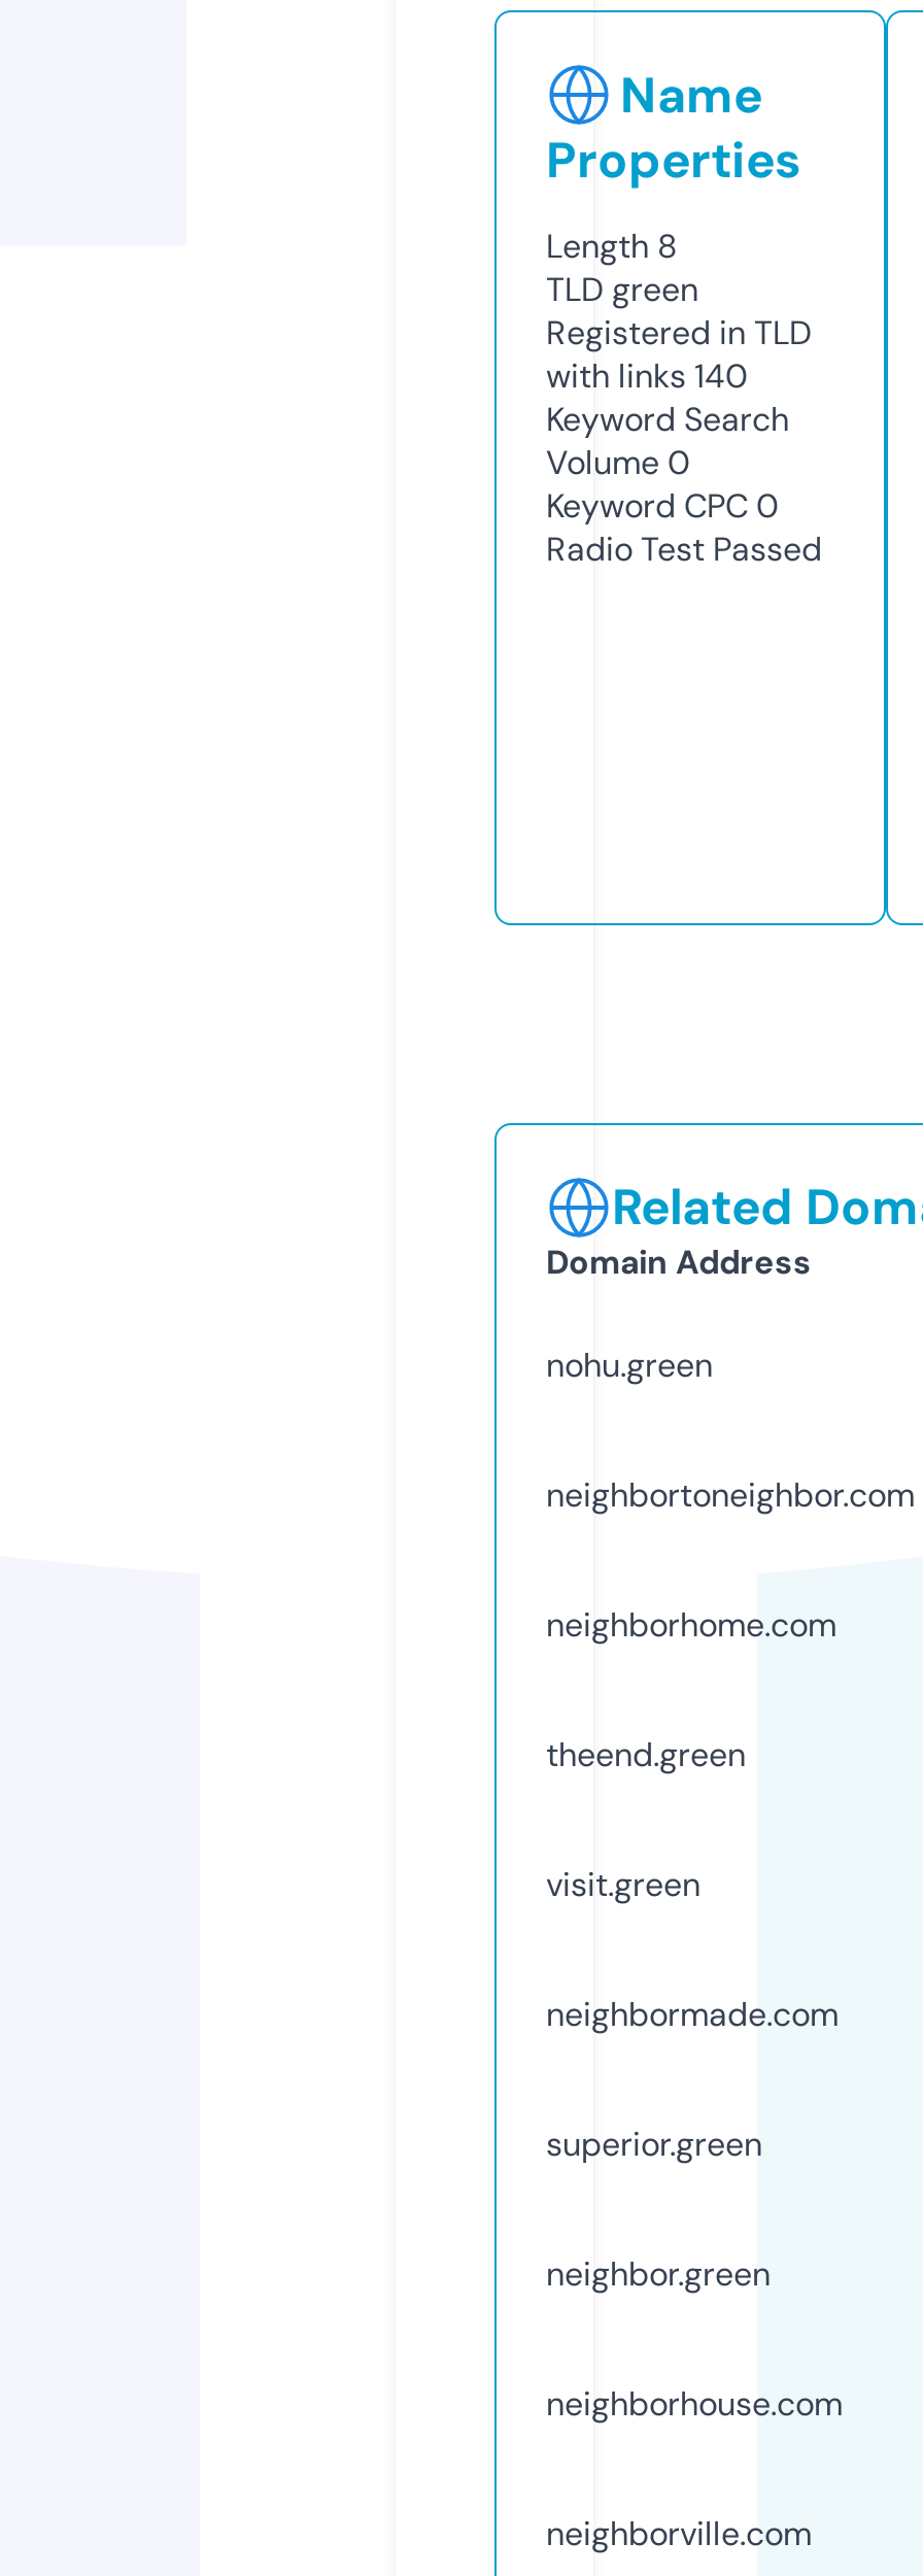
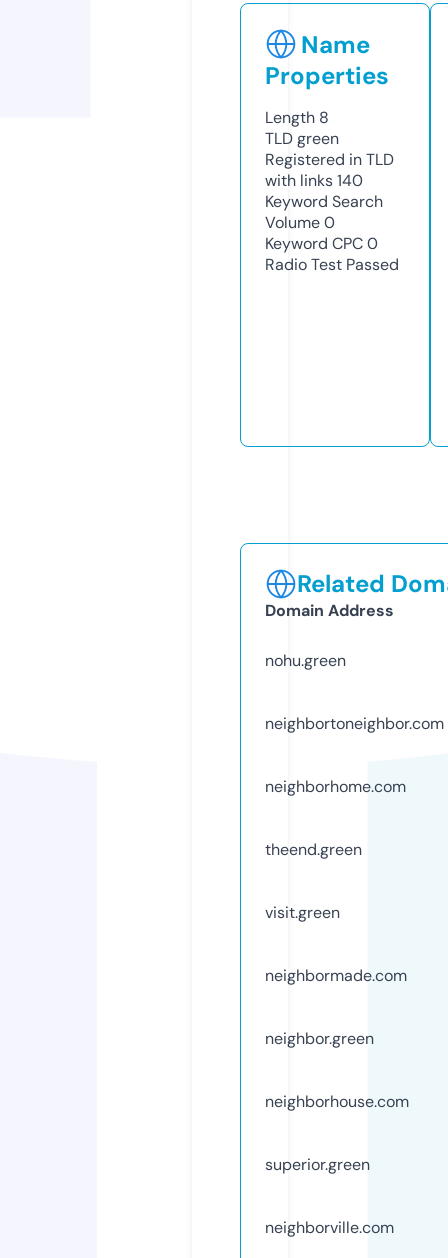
moved [546,2122,762,2165] -> [265,1154,370,1175]: superior.green
moved [546,2252,843,2425] -> [265,1028,409,1112]: neighbor.green | neighborhouse.com

